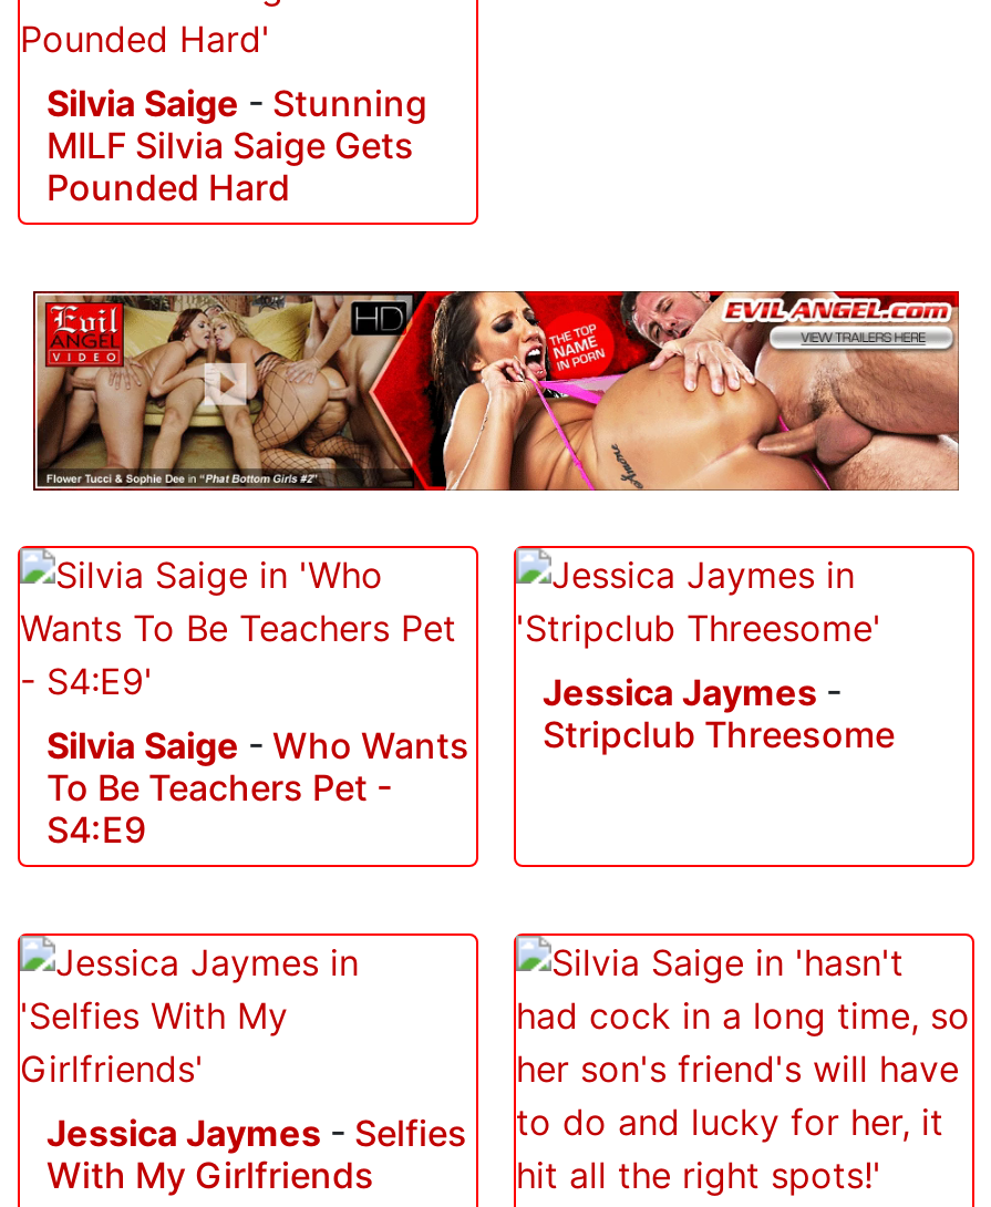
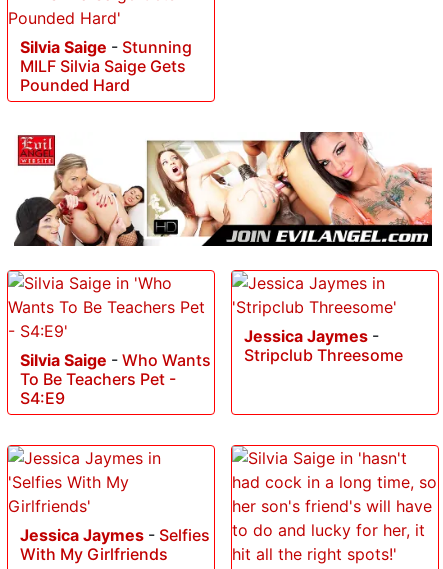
[31,288,961,494] [image] -> [14,131,433,247] [image]

